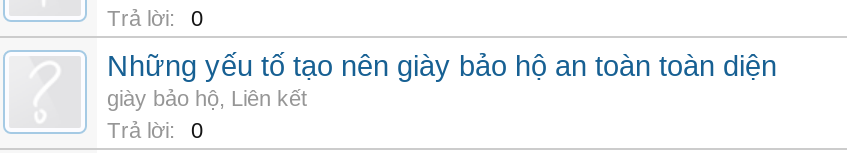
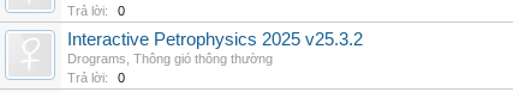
[107,50,777,110] Những yếu tố tạo nên giày bảo hộ an toàn toàn diện | giày bảo hộ, Liên kết -> [67,30,363,66] Interactive Petrophysics 2025 v25.3.2 | Drograms, Thông gió thông thường

